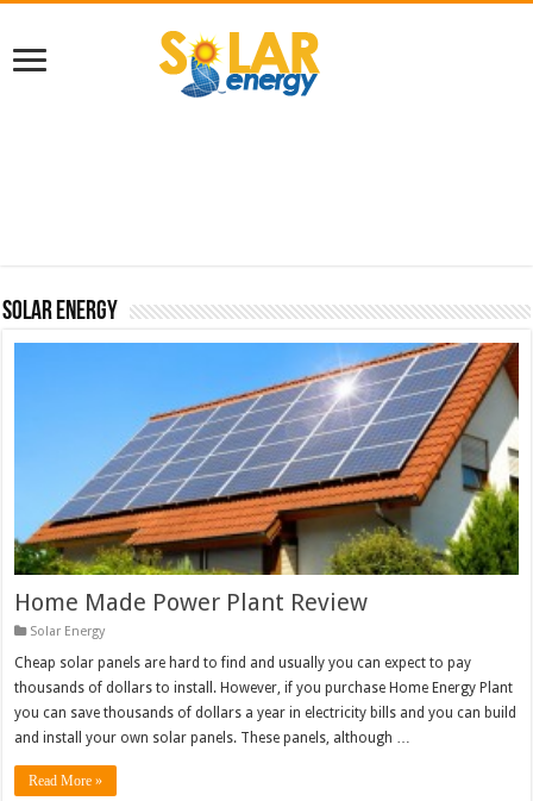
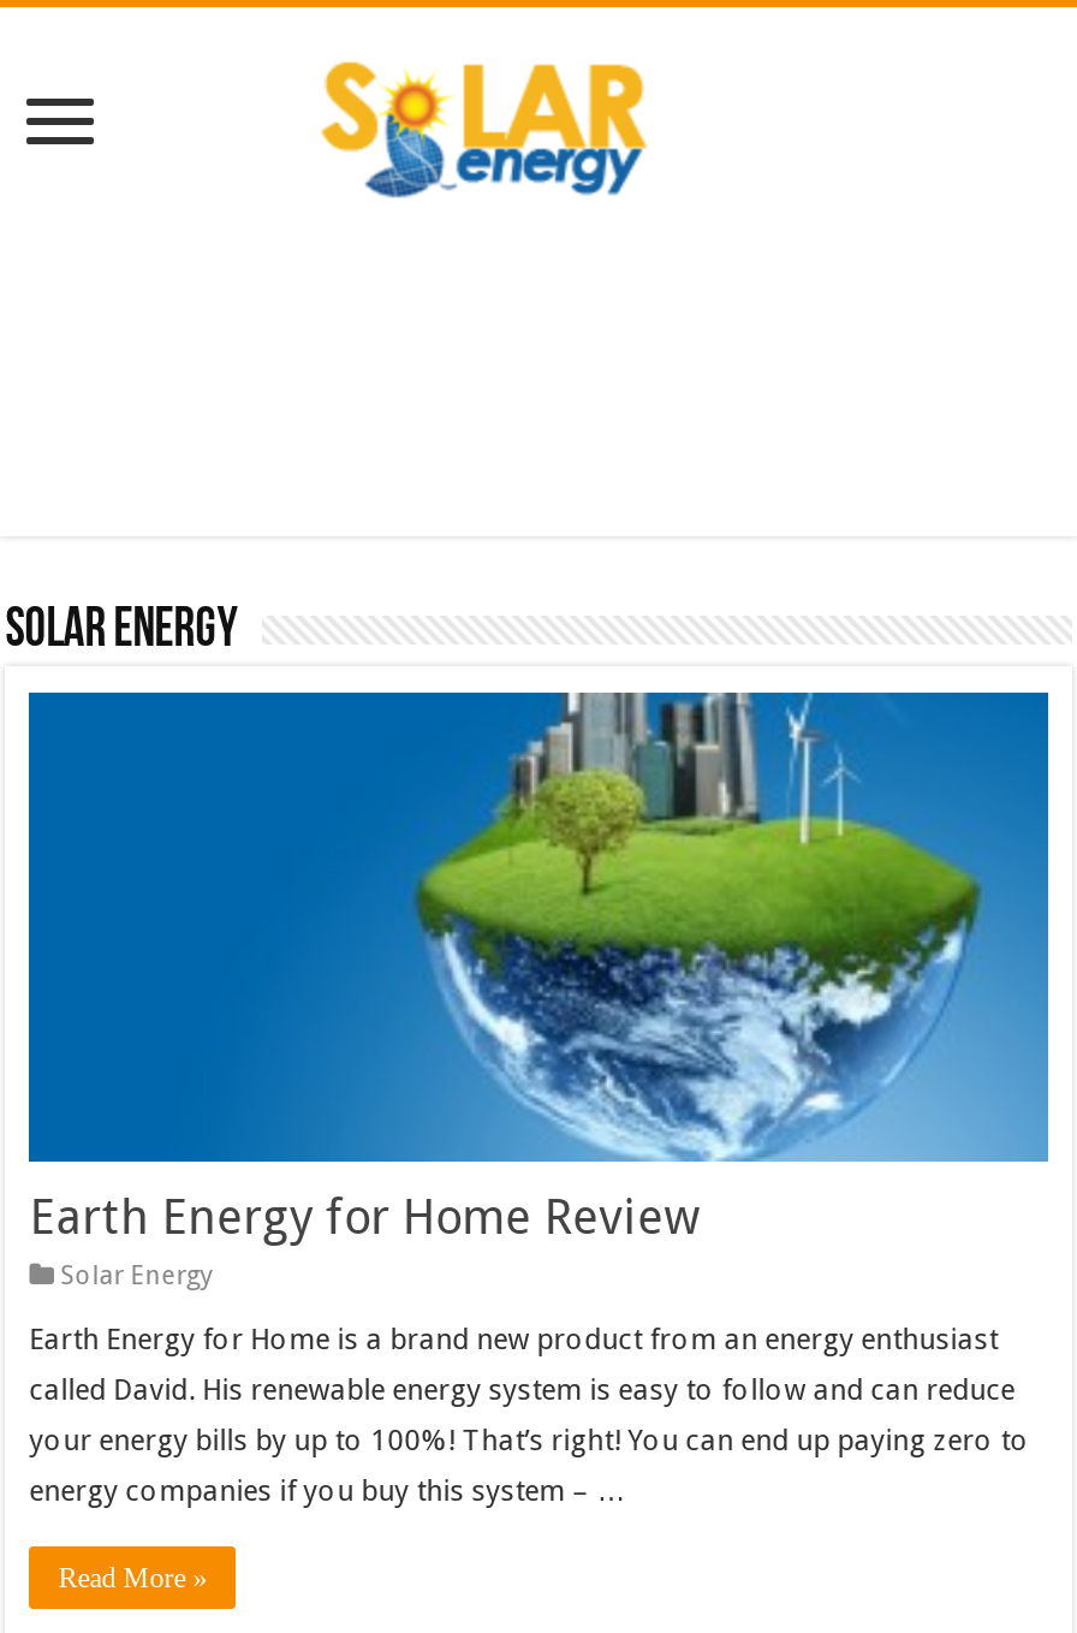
[13,342,520,616] [image] | Home Made Power Plant Review -> [26,690,1051,1245] [image] | Earth Energy for Home Review
[15,654,471,671] Cheap solar panels are hard to find and usually you can expect to pay -> [29,1322,998,1355] Earth Energy for Home is a brand new product from an energy enthusiast
[15,679,513,696] thousands of dollars to install. However, if you purchase Home Energy Plant -> [29,1372,1015,1406] called David. His renewable energy system is easy to follow and can reduce
[15,704,517,721] you can save thousands of dollars a year in electricity bills and you can build -> [29,1423,1029,1456] your energy bills by up to 100%! That’s right! You can end up paying zero to
[15,729,411,746] and install your own solar panels. These panels, although … -> [29,1473,626,1507] energy companies if you buy this system – …

